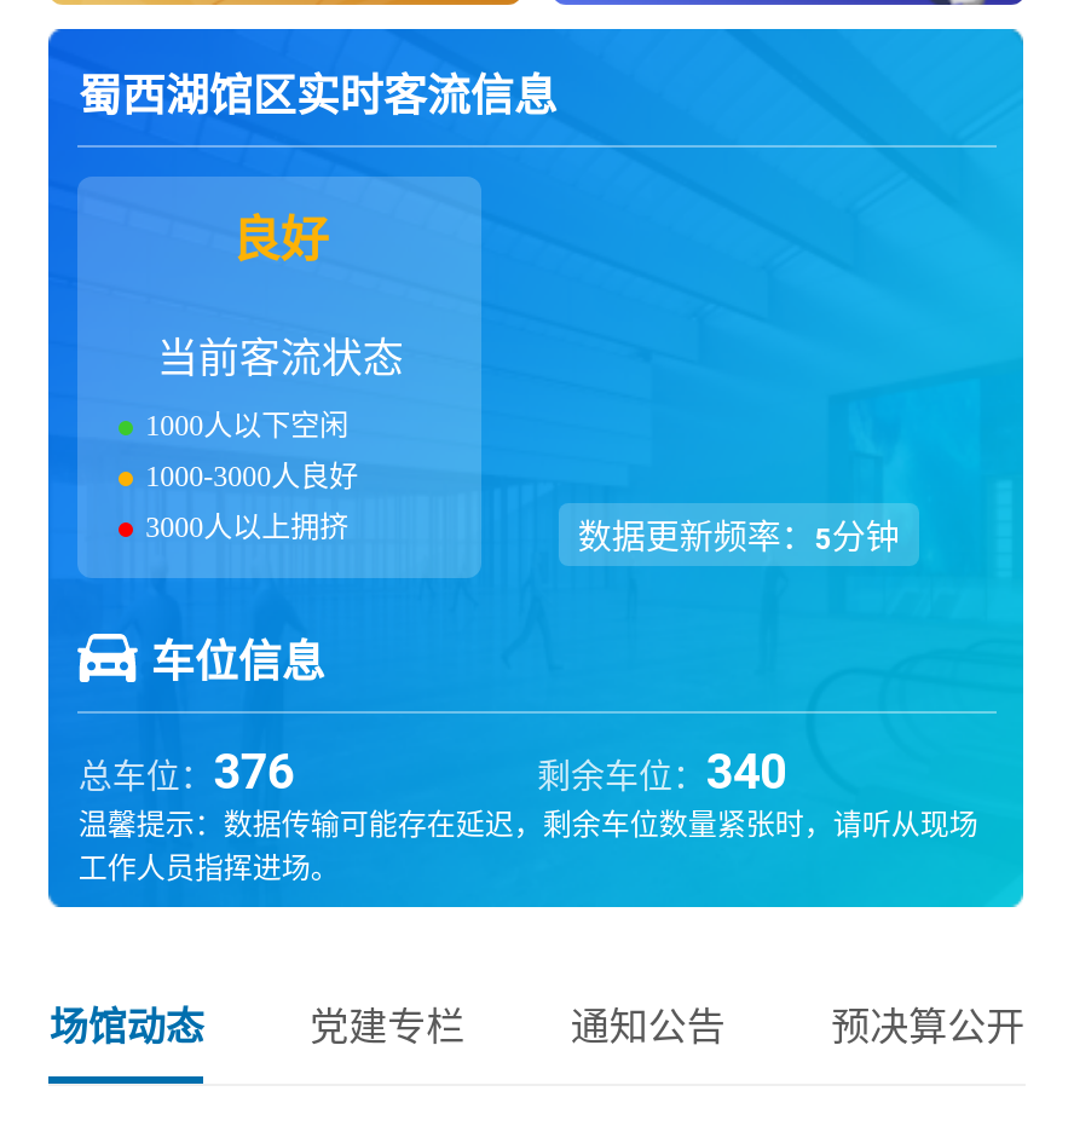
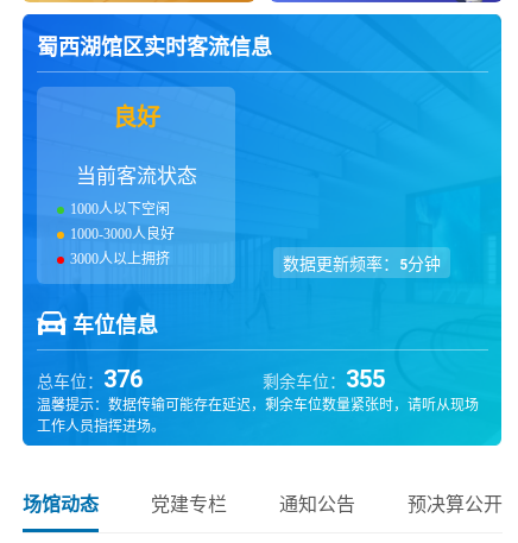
[537,743,786,801] 剩余车位：340 -> [263,365,385,393] 剩余车位：355

